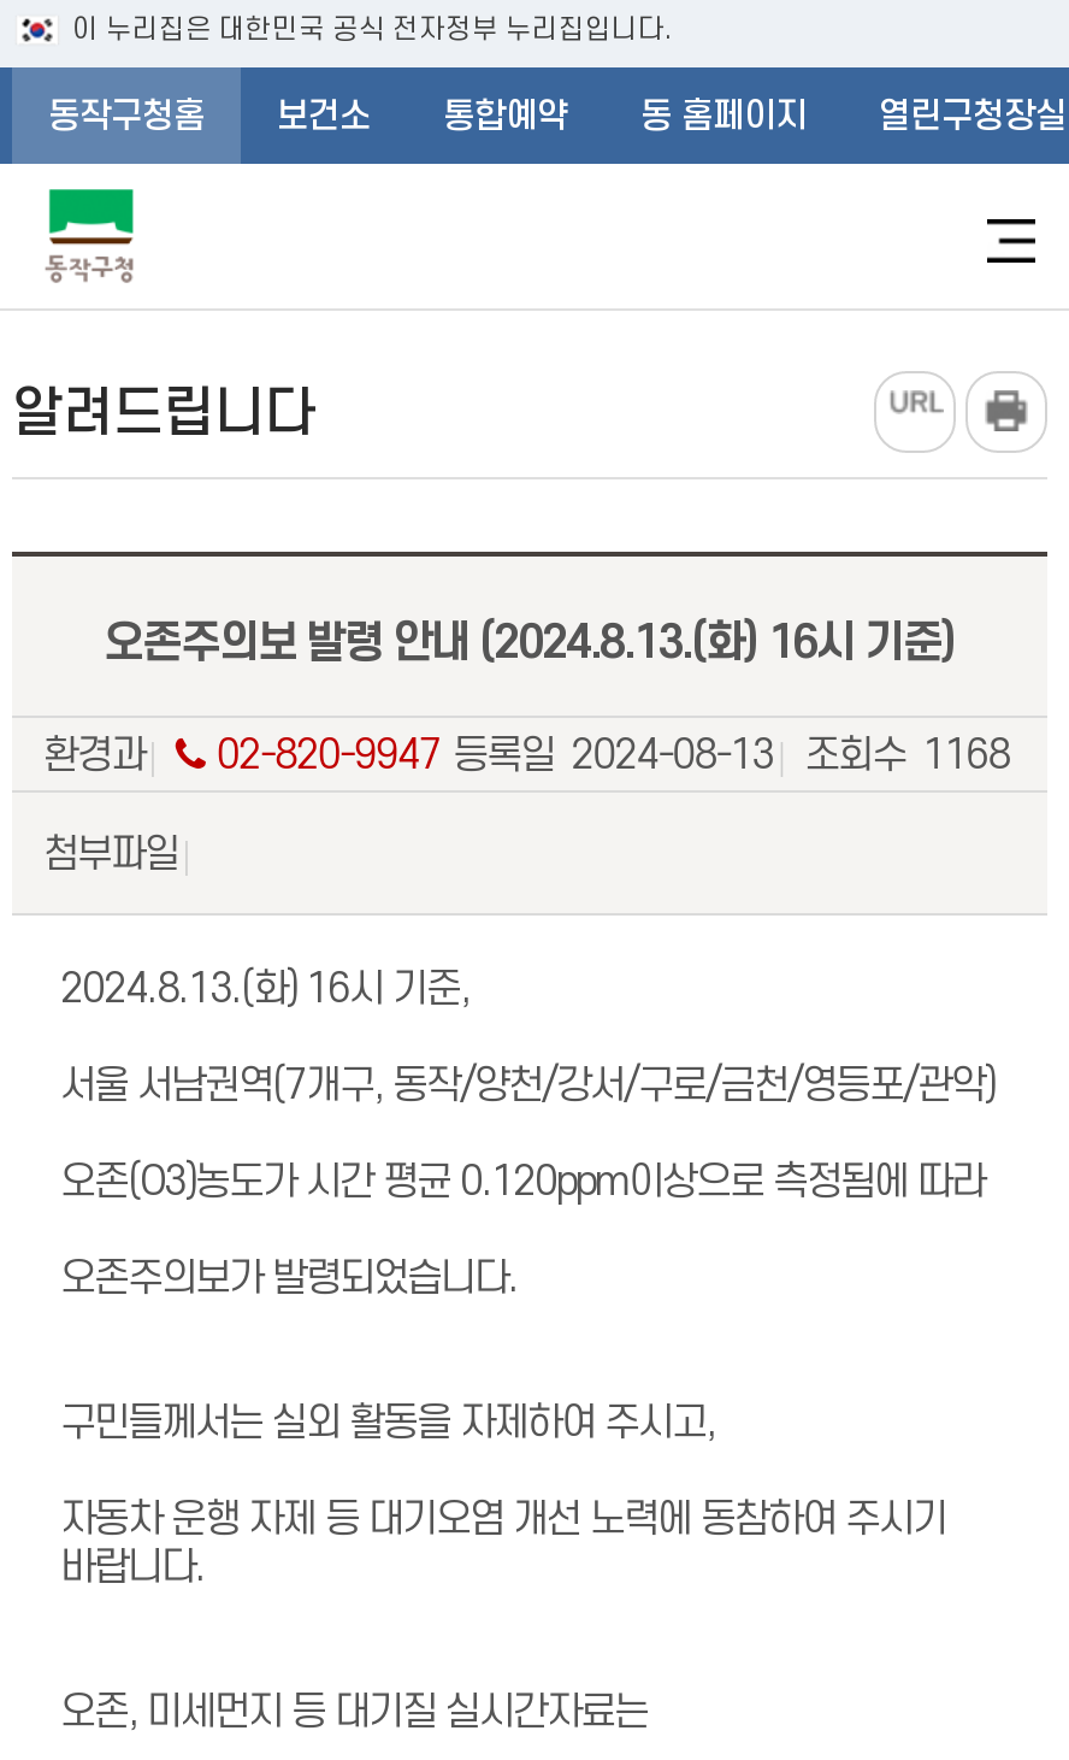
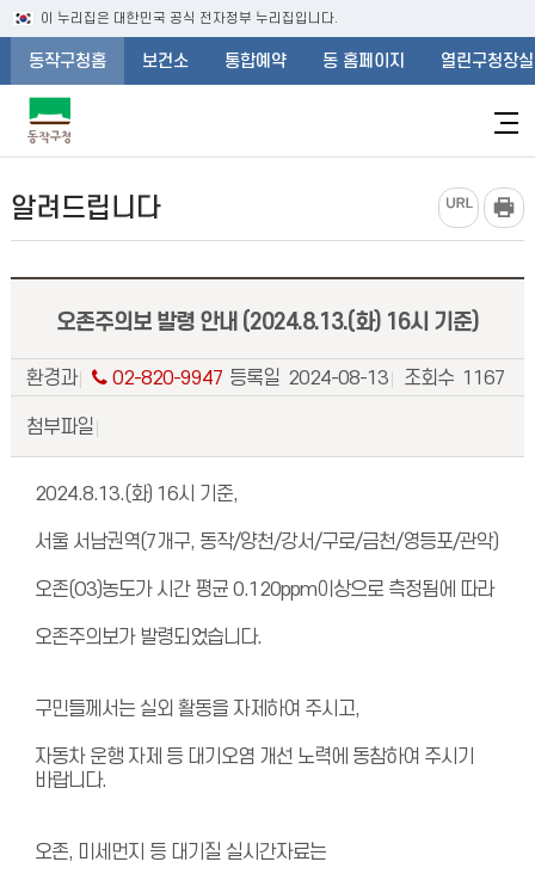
[43,730,1009,778] 환경과 02-820-9947 등록일 2024-08-13 조회수 1168 -> [26,365,505,389] 환경과 02-820-9947 등록일 2024-08-13 조회수 1167

